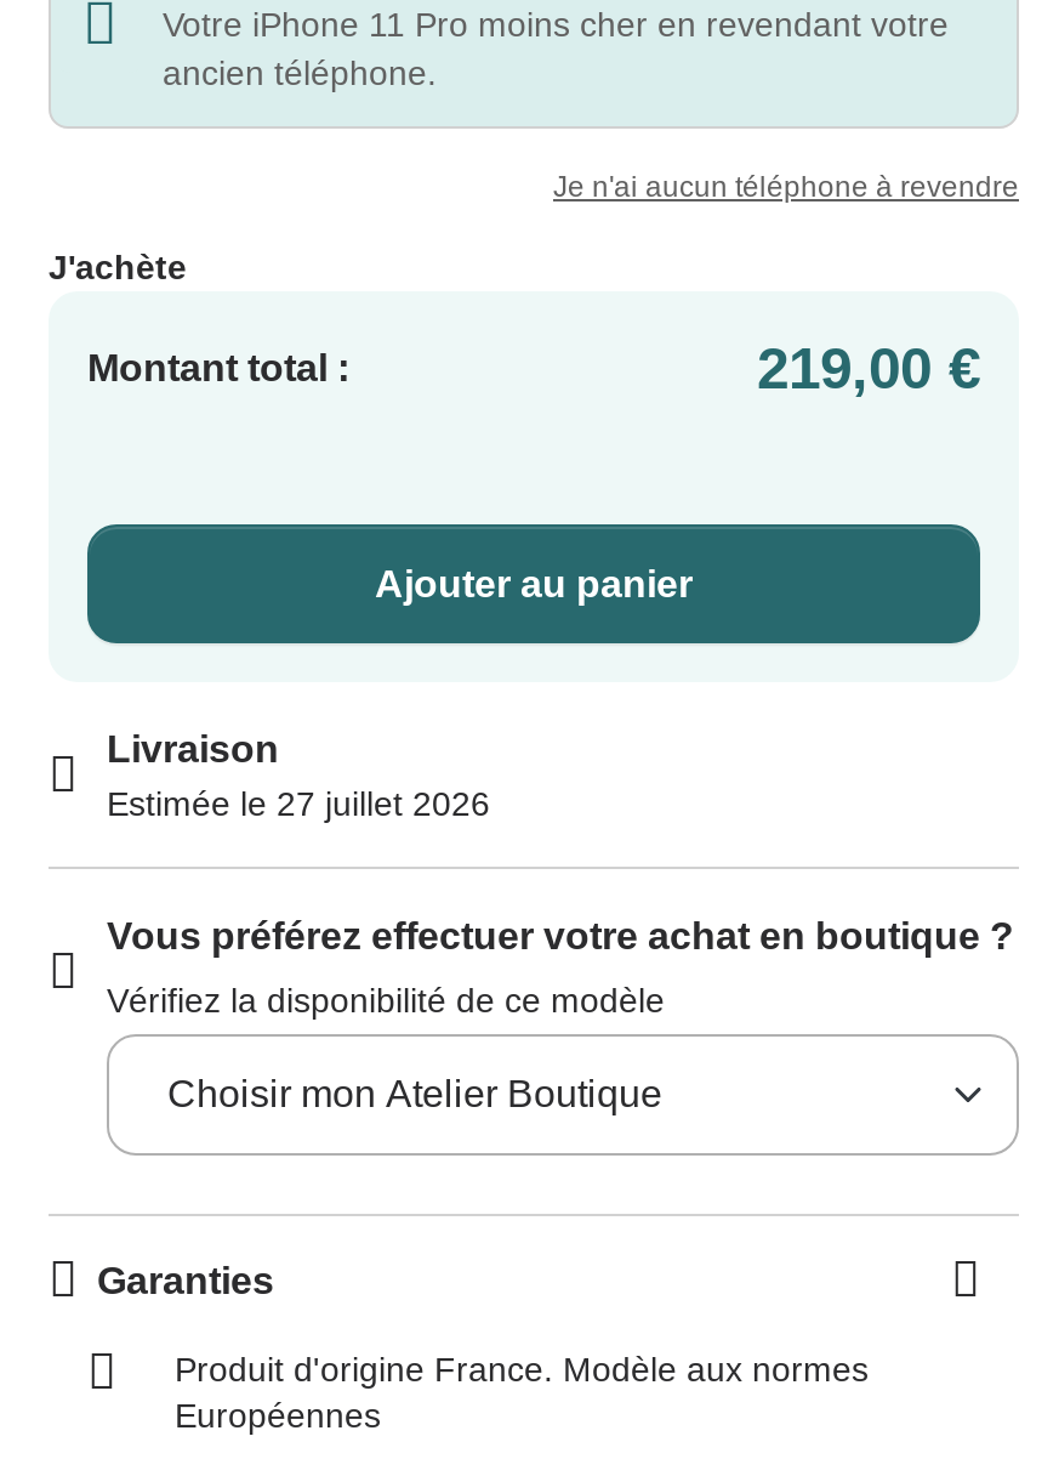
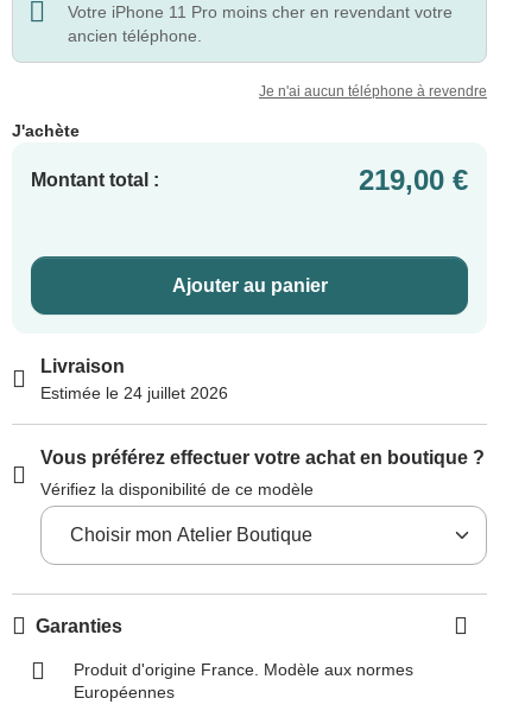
[107,784,490,822] Estimée le 27 juillet 2026 -> [40,383,228,402] Estimée le 24 juillet 2026

